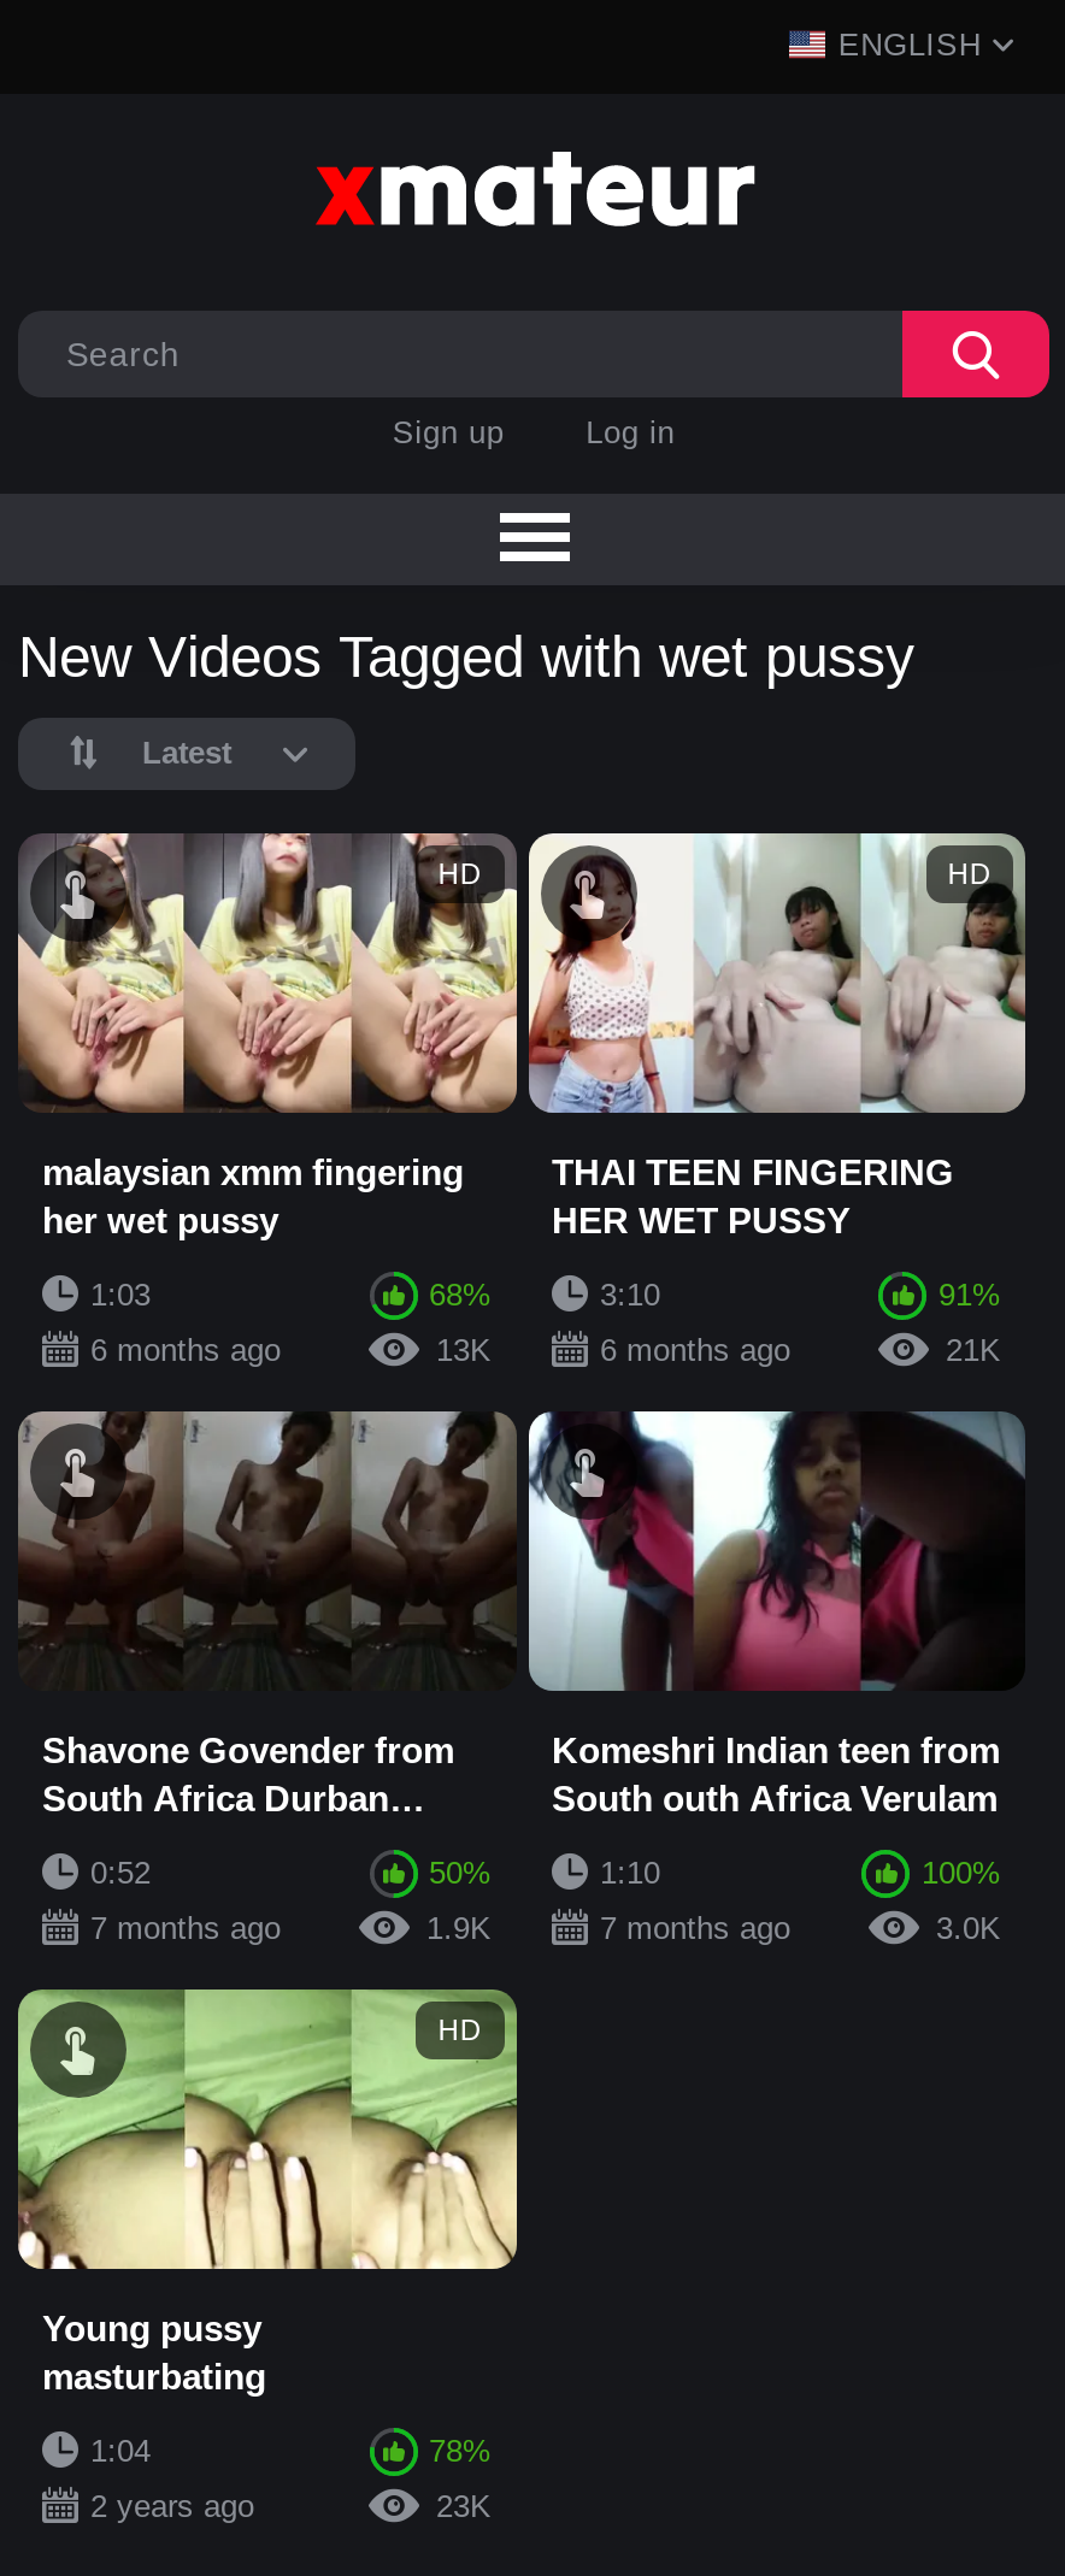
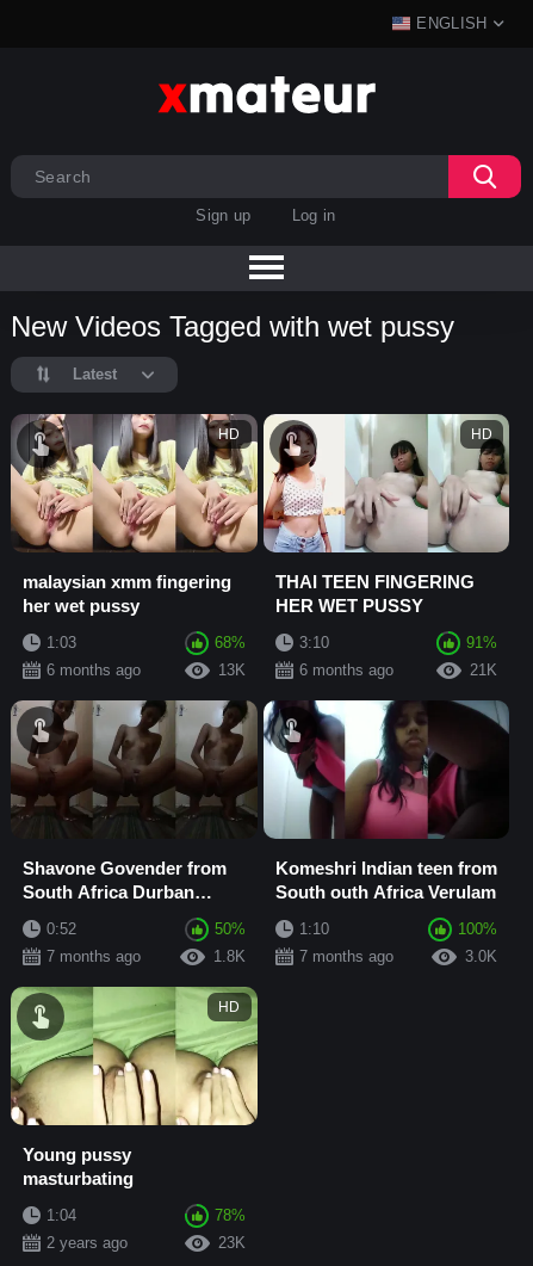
[426,1910,492,1946] 1.9K -> [213,948,245,965] 1.8K

